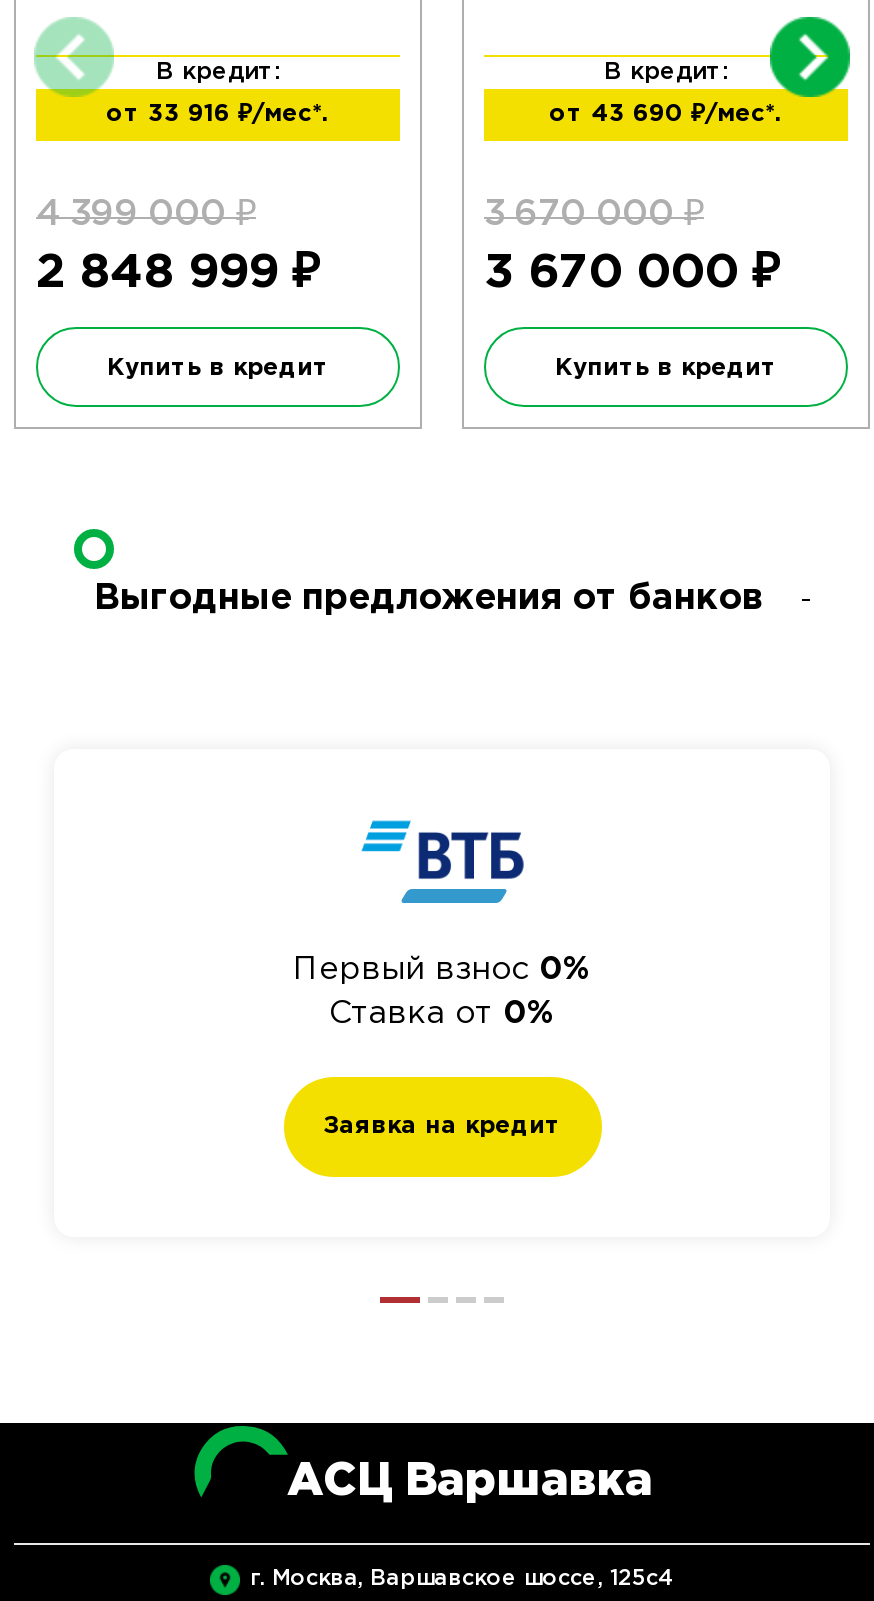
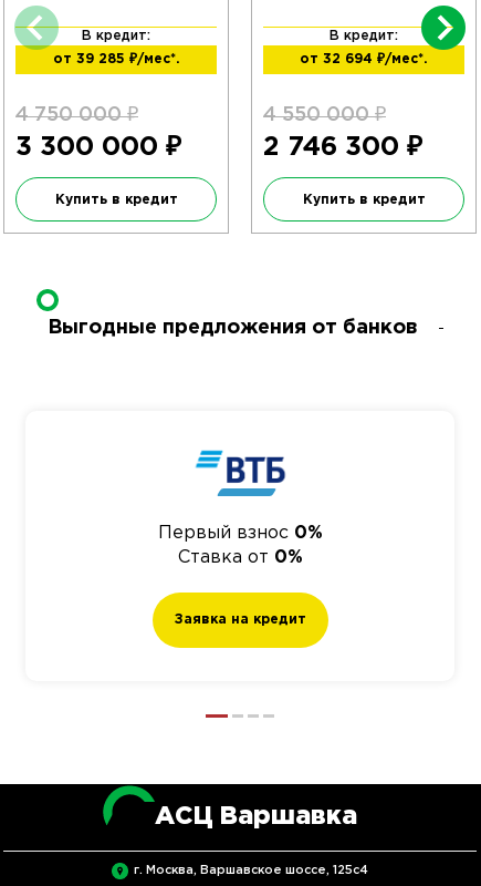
[106,103,330,125] от 33 916 ₽/мес*. -> [53,53,180,65] от 39 285 ₽/мес*.
[549,103,783,125] от 43 690 ₽/мес*. -> [300,53,428,65] от 32 694 ₽/мес*.
[36,199,256,231] 4 399 000₽ -> [15,106,138,124] 4 750 000₽
[484,199,704,231] 3 670 000₽ -> [263,106,386,124] 4 550 000₽
[36,251,320,295] 2 848 999 ₽ -> [15,135,181,159] 3 300 000 ₽
[484,251,780,295] 3 670 000 ₽ -> [263,135,422,159] 2 746 300 ₽

